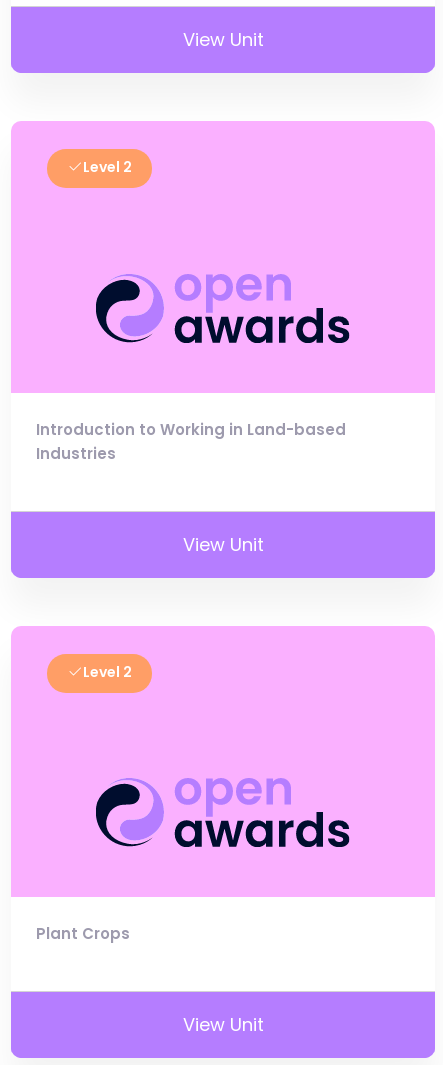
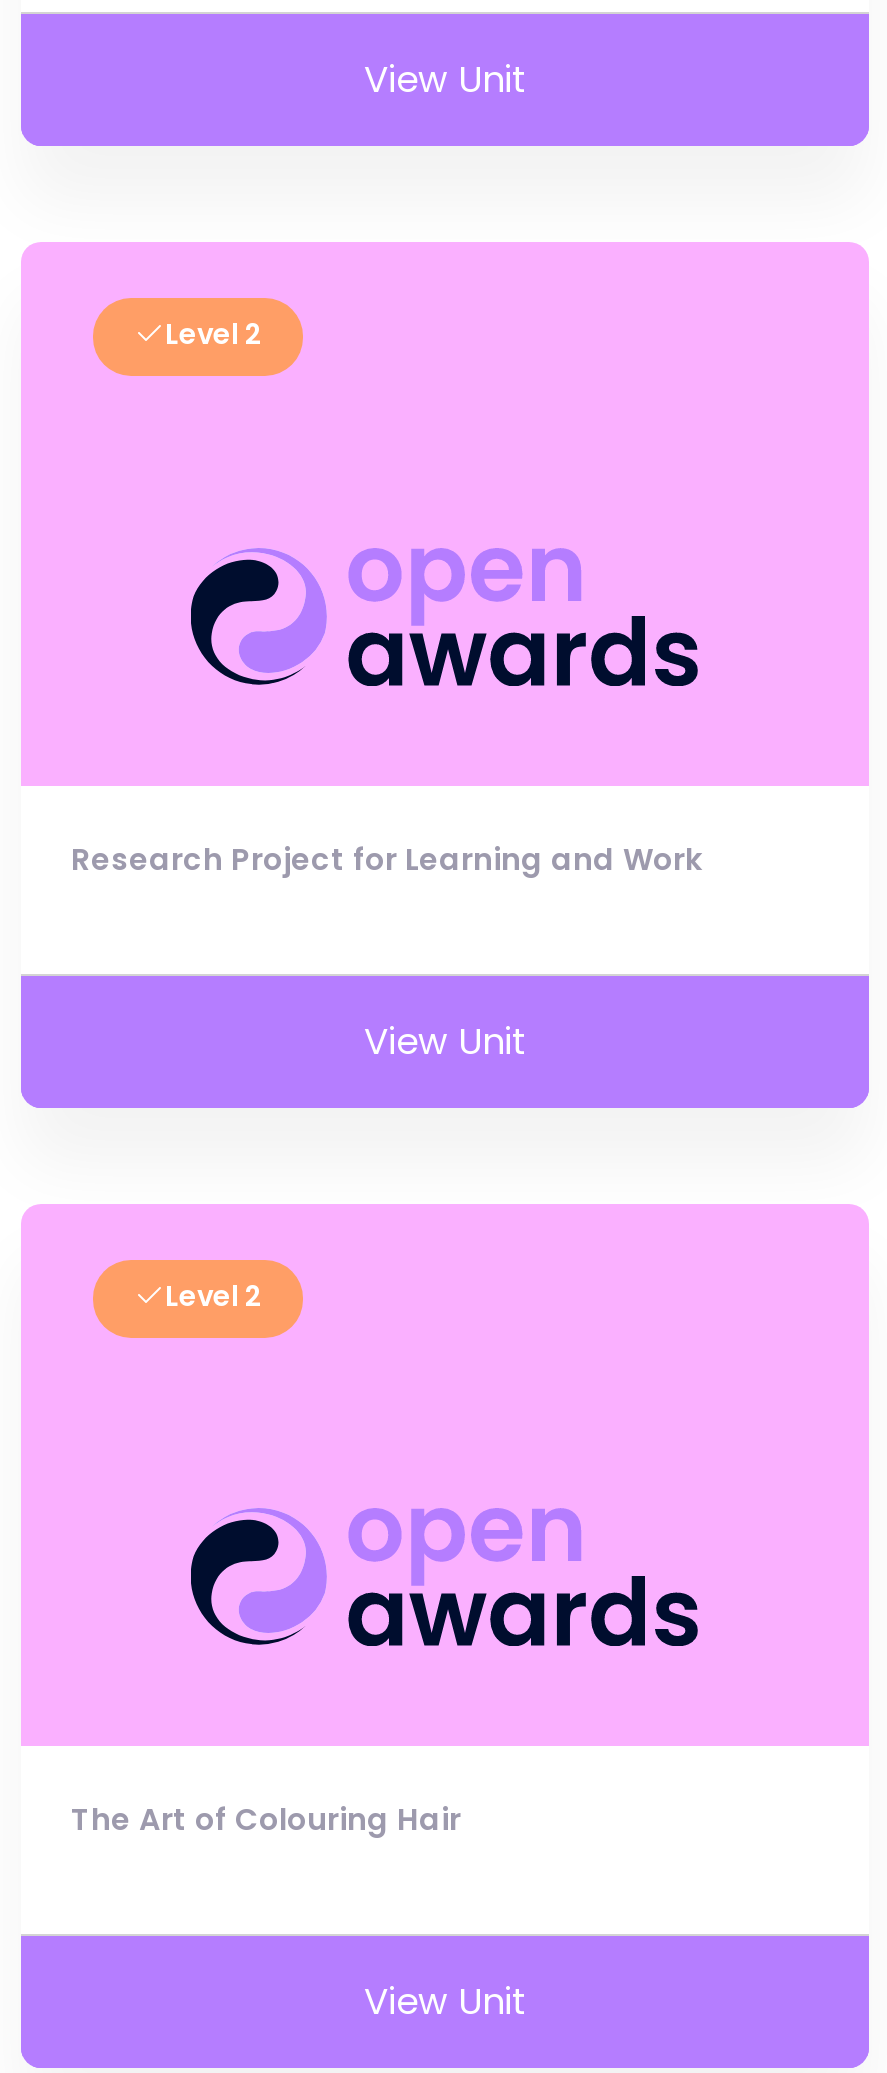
[36,419,346,464] Introduction to Working in Land-based | Industries -> [71,837,703,879] Research Project for Learning and Work
[36,923,130,944] Plant Crops -> [71,1798,461,1840] The Art of Colouring Hair

